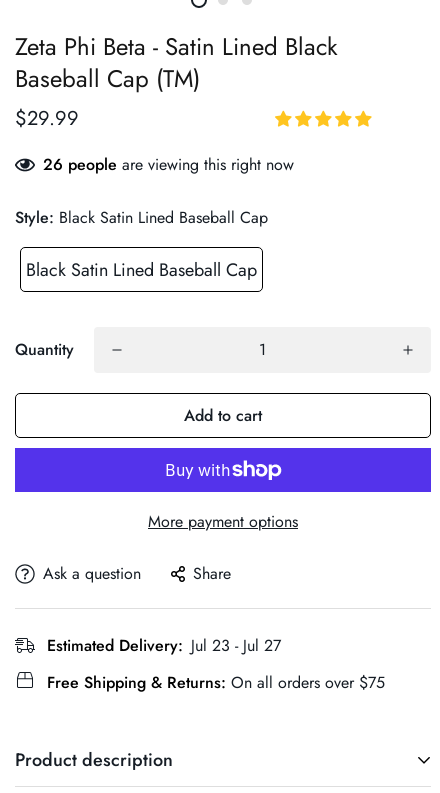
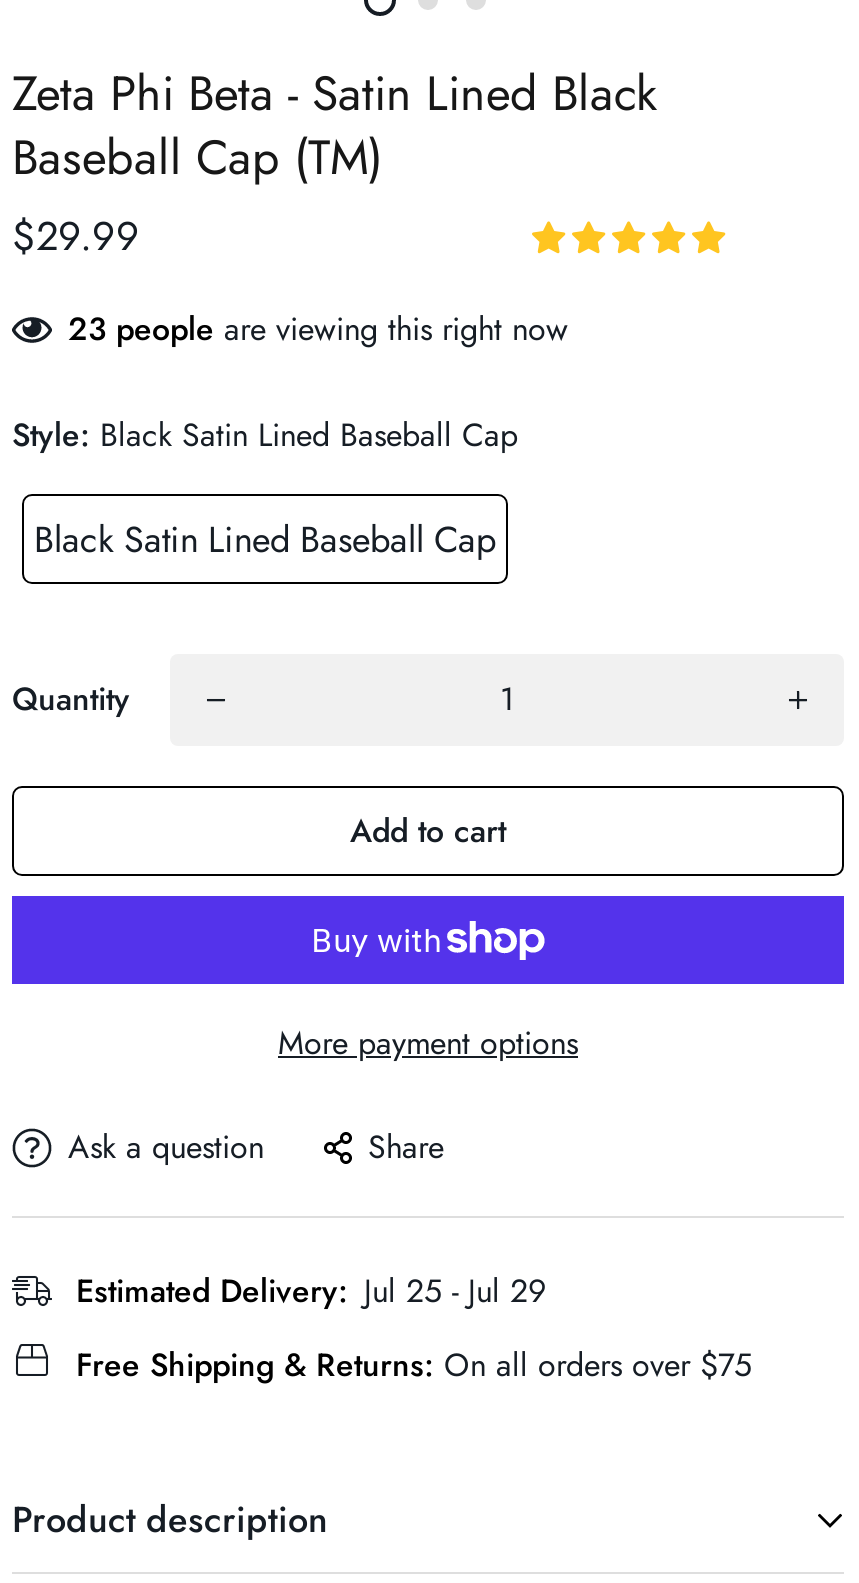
[43,153,294,176] 26 people are viewing this right now -> [68,306,568,352] 23 people are viewing this right now
[47,634,281,657] Estimated Delivery: Jul 23 - Jul 27 -> [76,1268,546,1314] Estimated Delivery: Jul 25 - Jul 29

